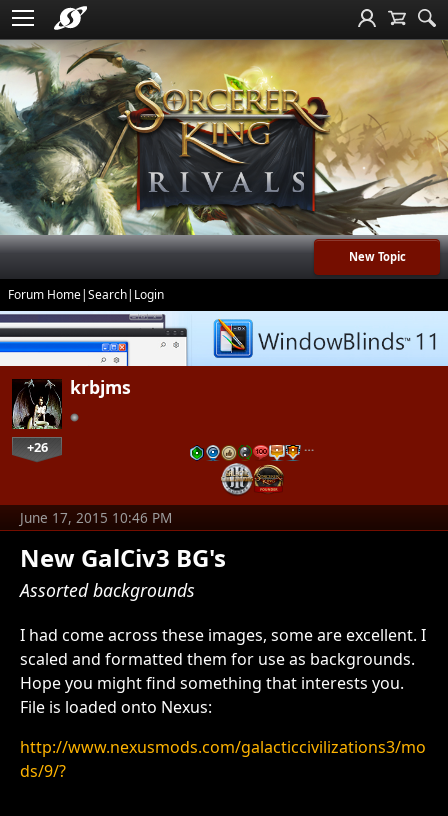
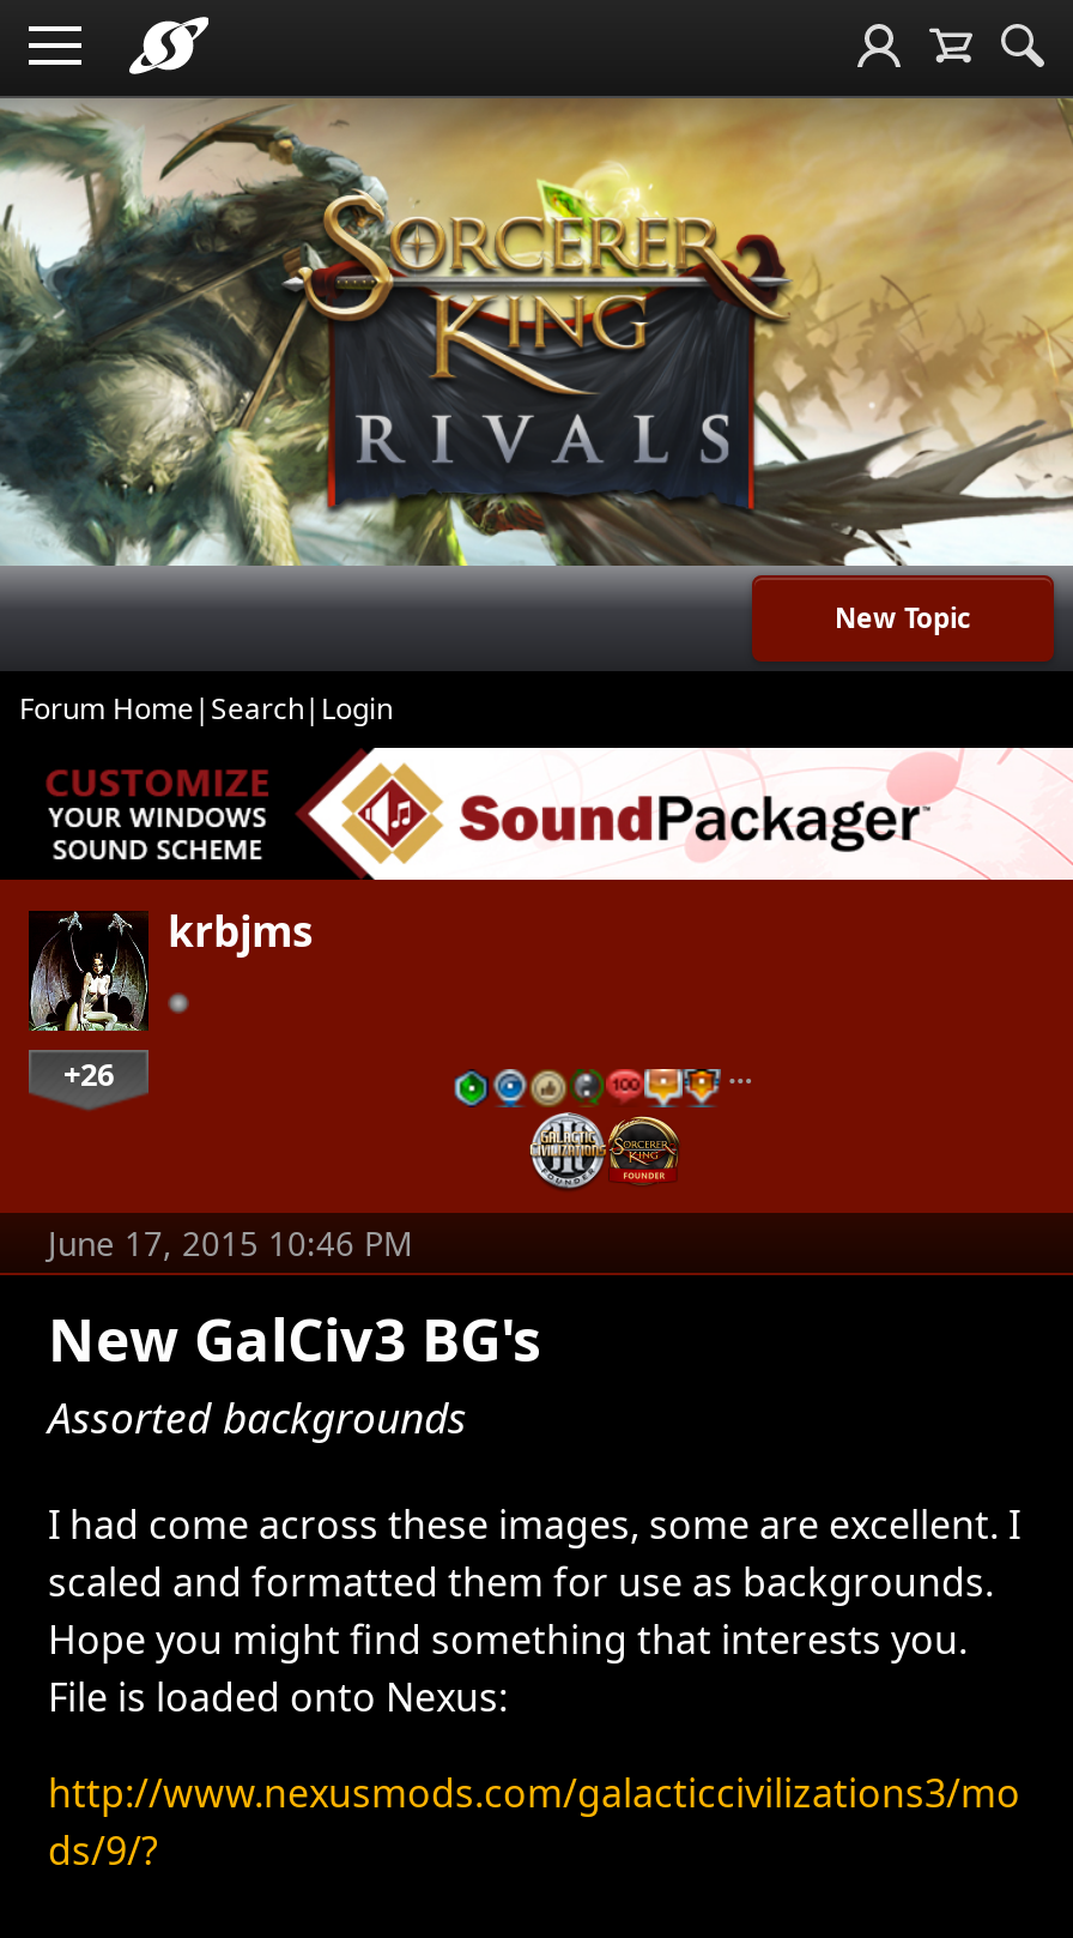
[3,310,445,367] [image] -> [7,748,1066,882] [image]

